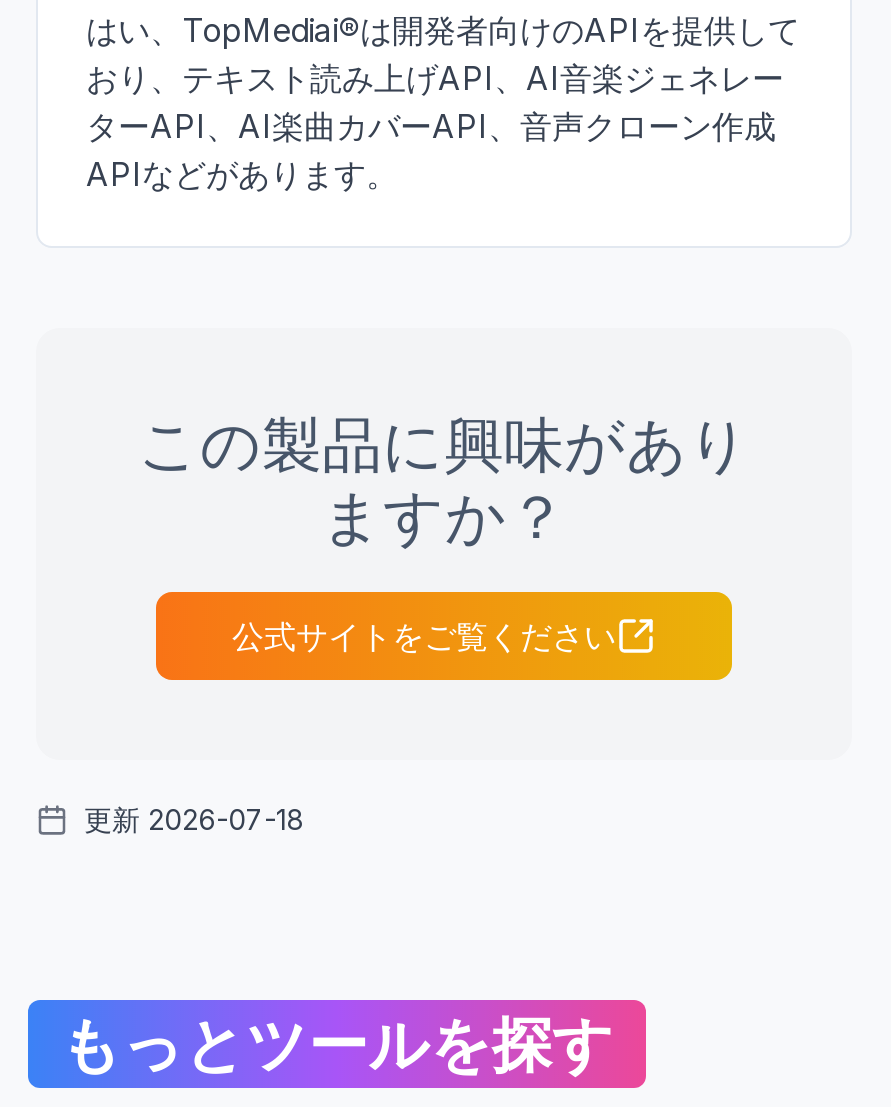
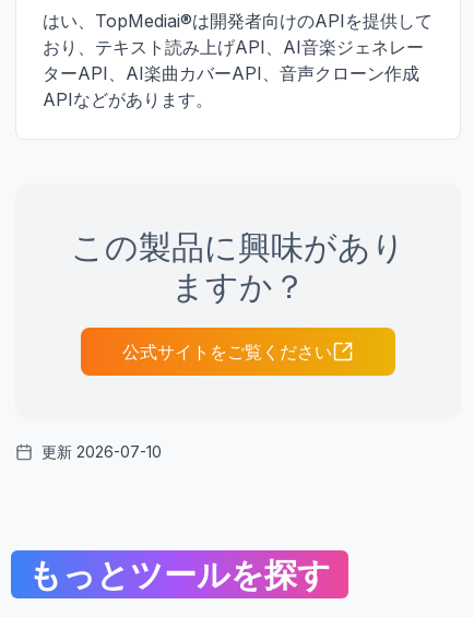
[84,802,304,836] 更新 2026-07-18 -> [42,442,162,461] 更新 2026-07-10

